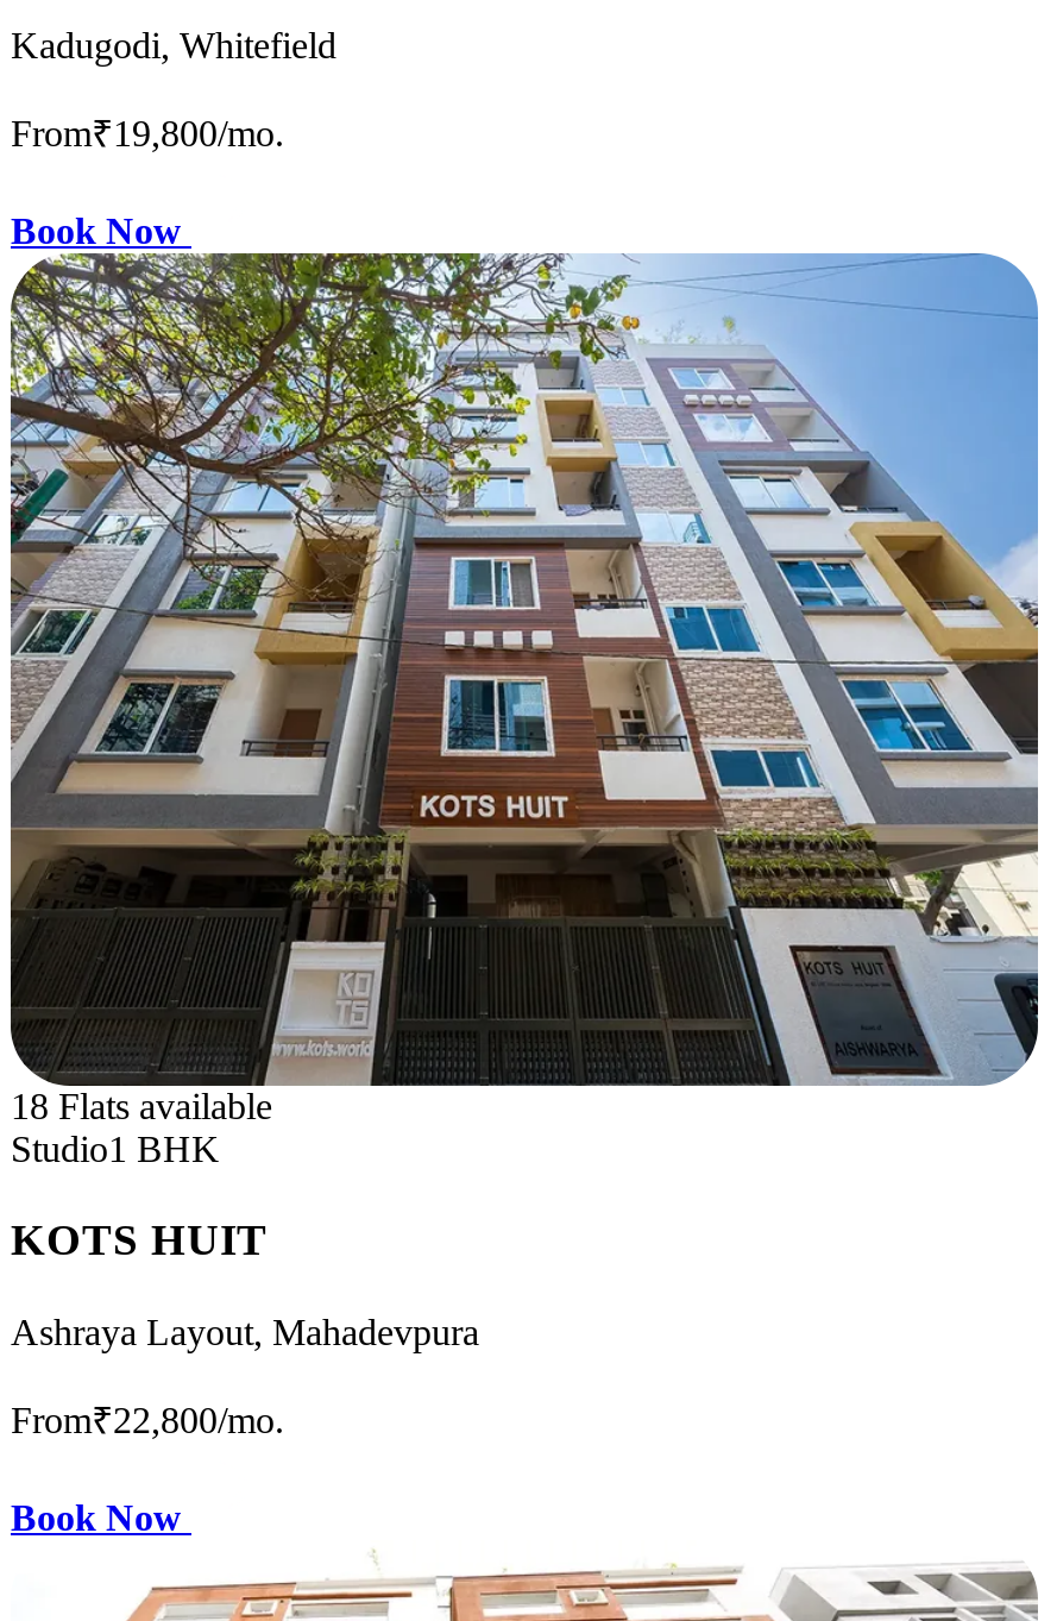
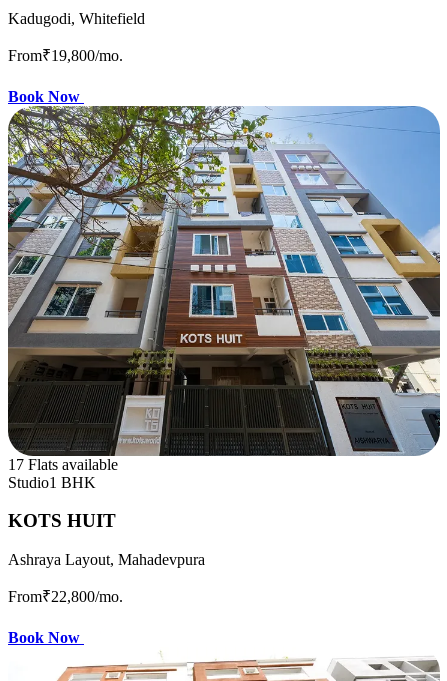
[11,1085,272,1125] 18 Flats available -> [8,455,118,472] 17 Flats available

